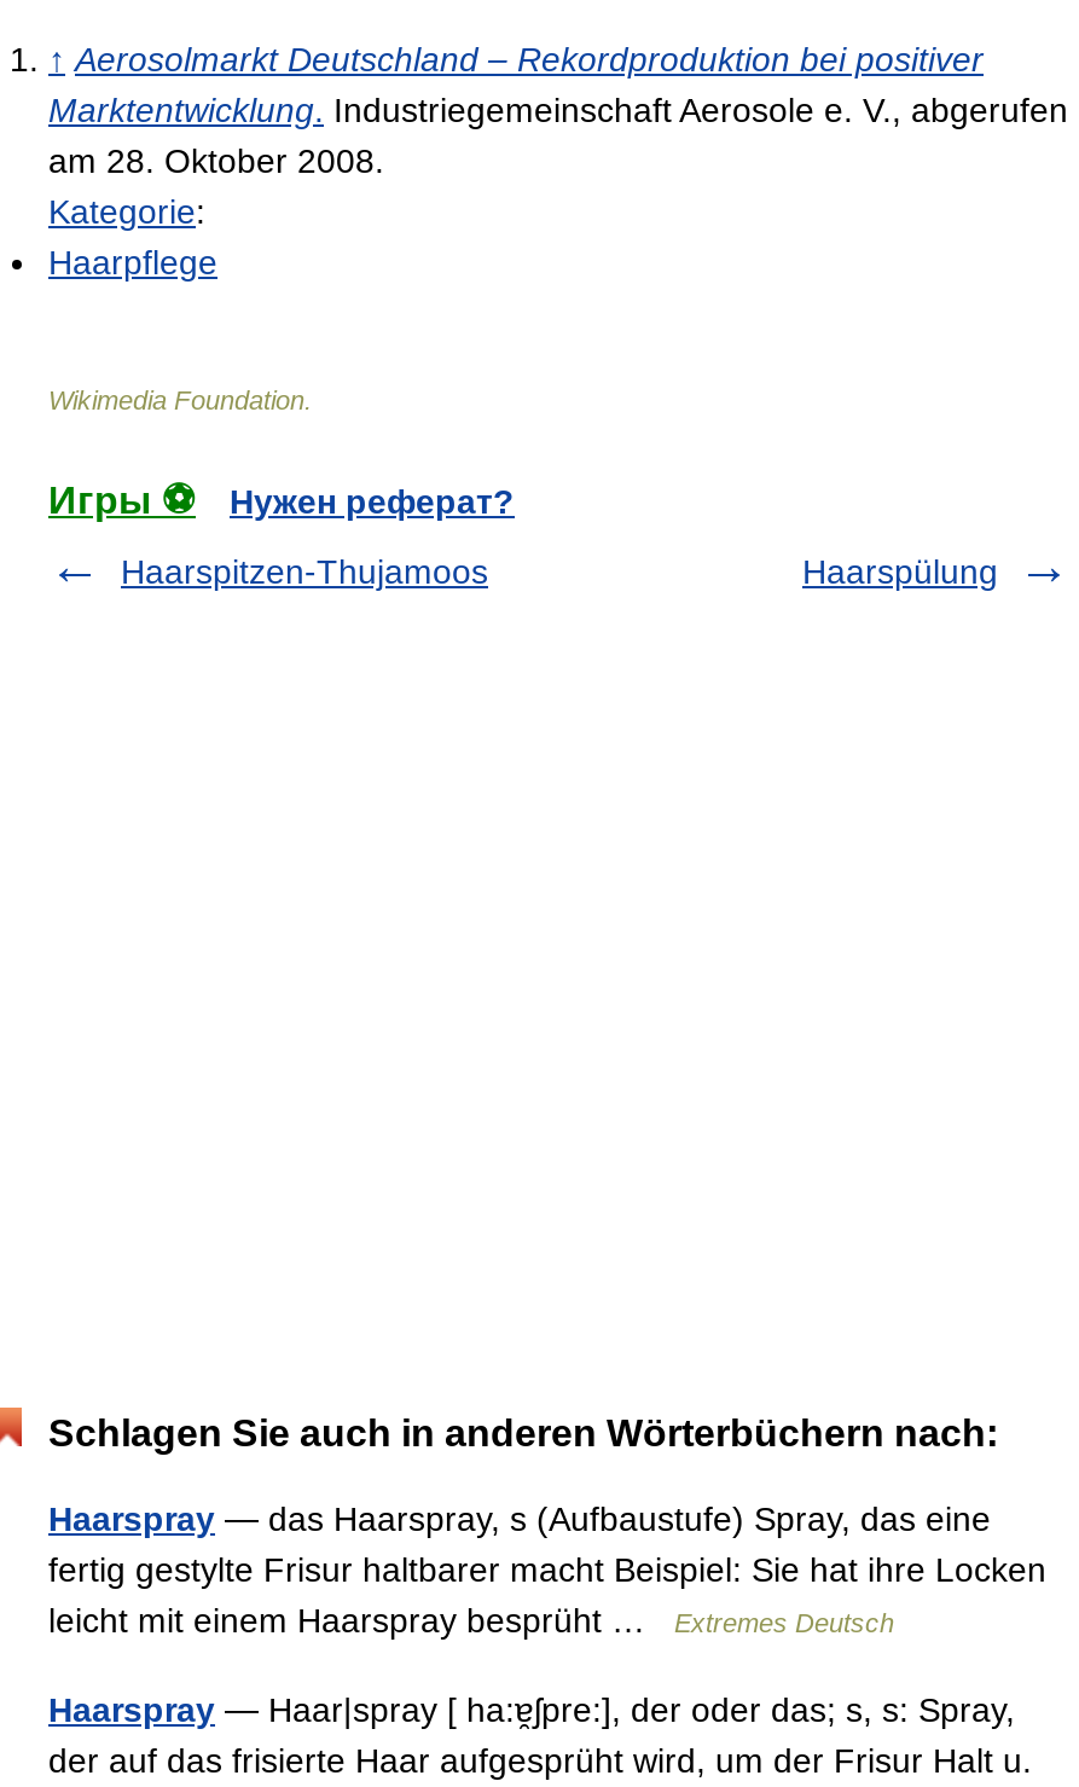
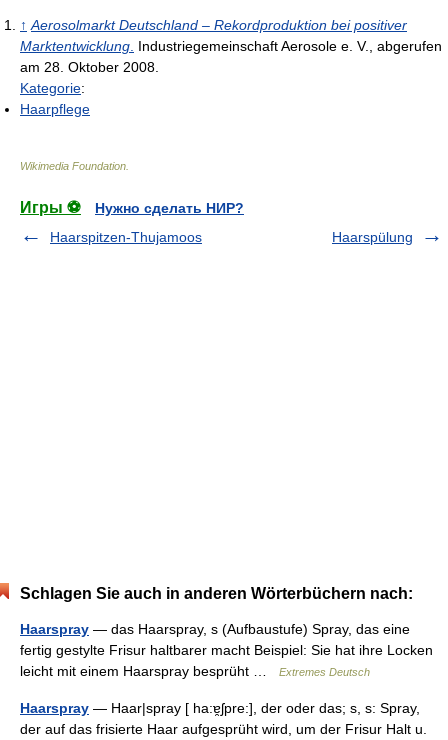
[230,481,515,520] Нужен реферат? -> [95,200,244,216] Нужно сделать НИР?

